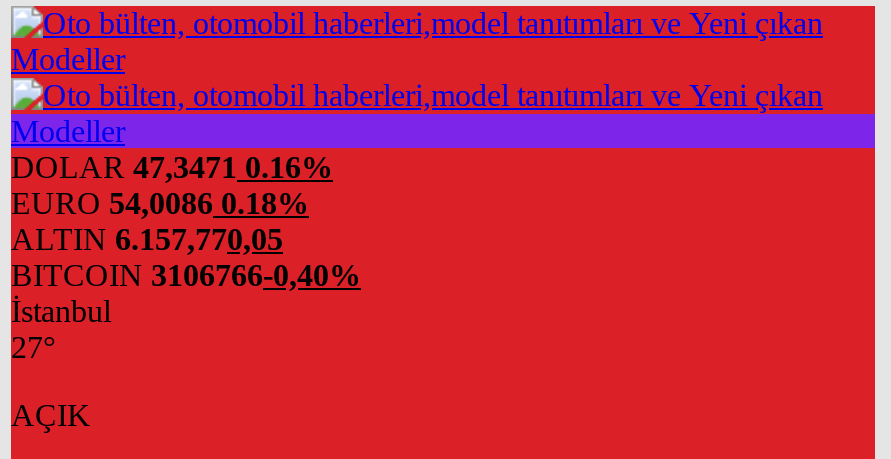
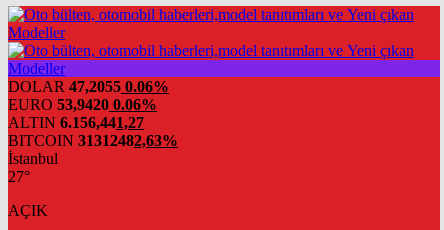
[11,150,333,184] DOLAR 47,3471 0.16% -> [8,78,169,95] DOLAR 47,2055 0.06%
[11,186,309,220] EURO 54,0086 0.18% -> [8,96,157,113] EURO 53,9420 0.06%
[11,222,283,256] ALTIN 6.157,770,05 -> [8,114,144,131] ALTIN 6.156,441,27
[11,258,361,292] BITCOIN 3106766-0,40% -> [8,132,178,149] BITCOIN 31312482,63%

